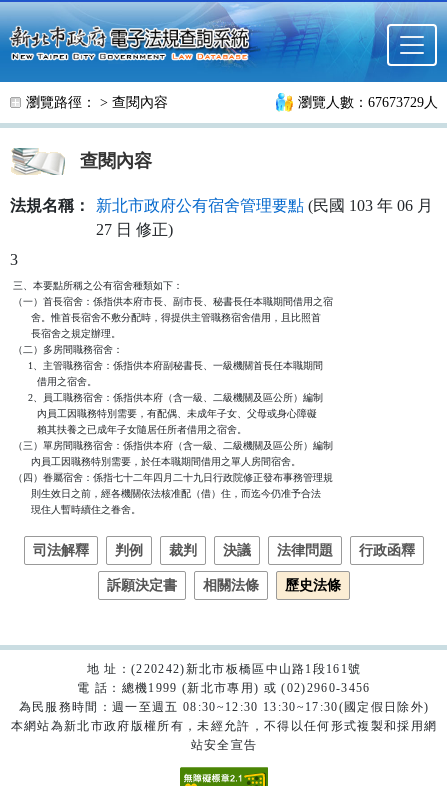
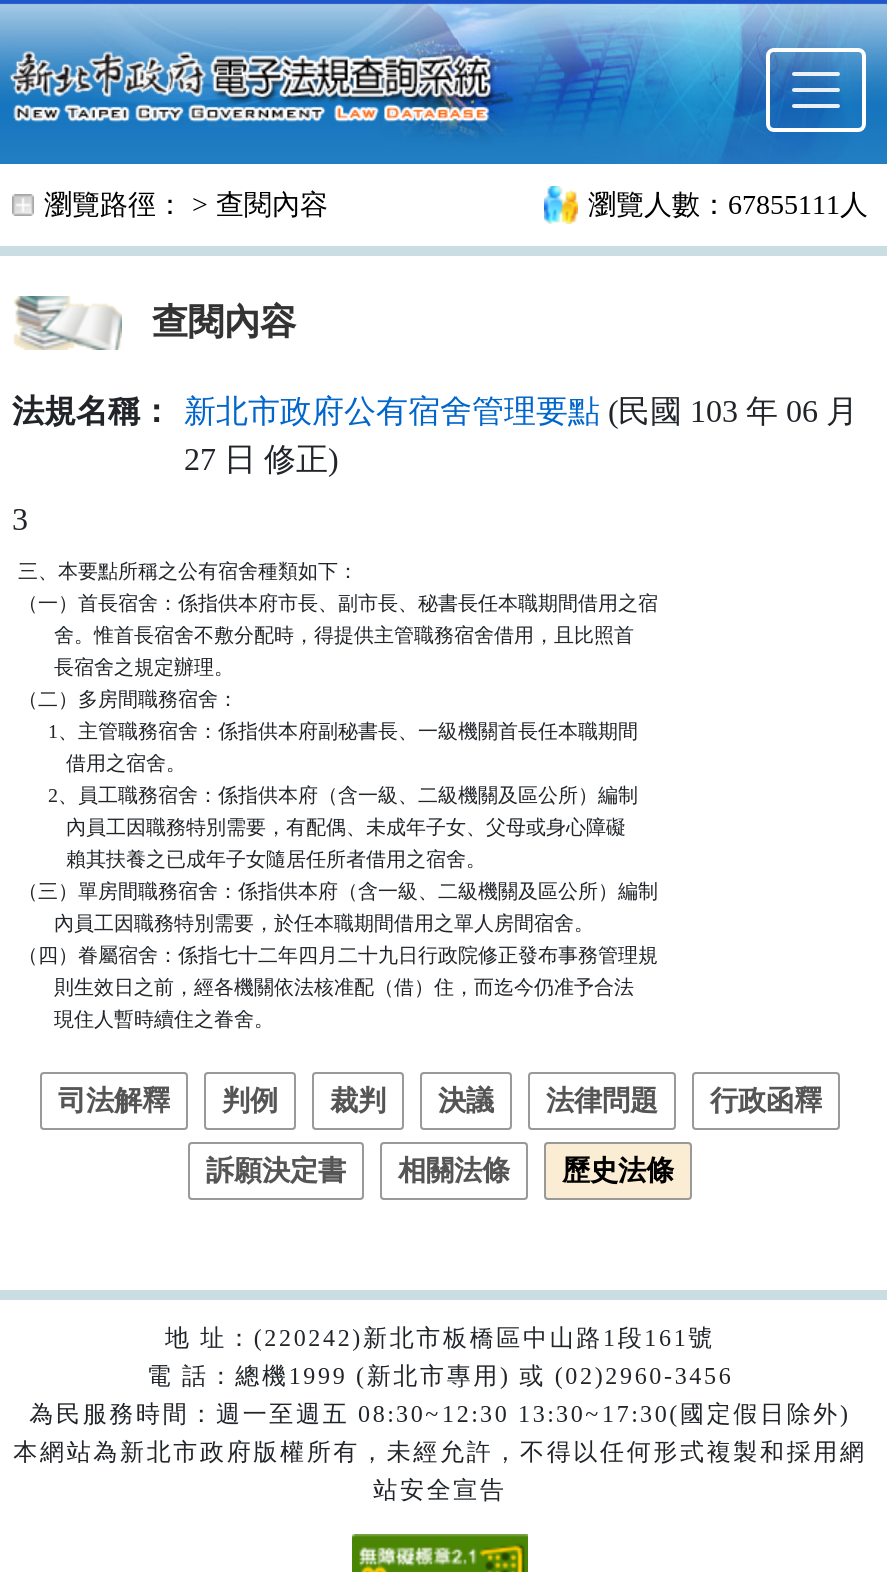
[298,95,438,110] 瀏覽人數：67673729人 -> [588,191,868,221] 瀏覽人數：67855111人

